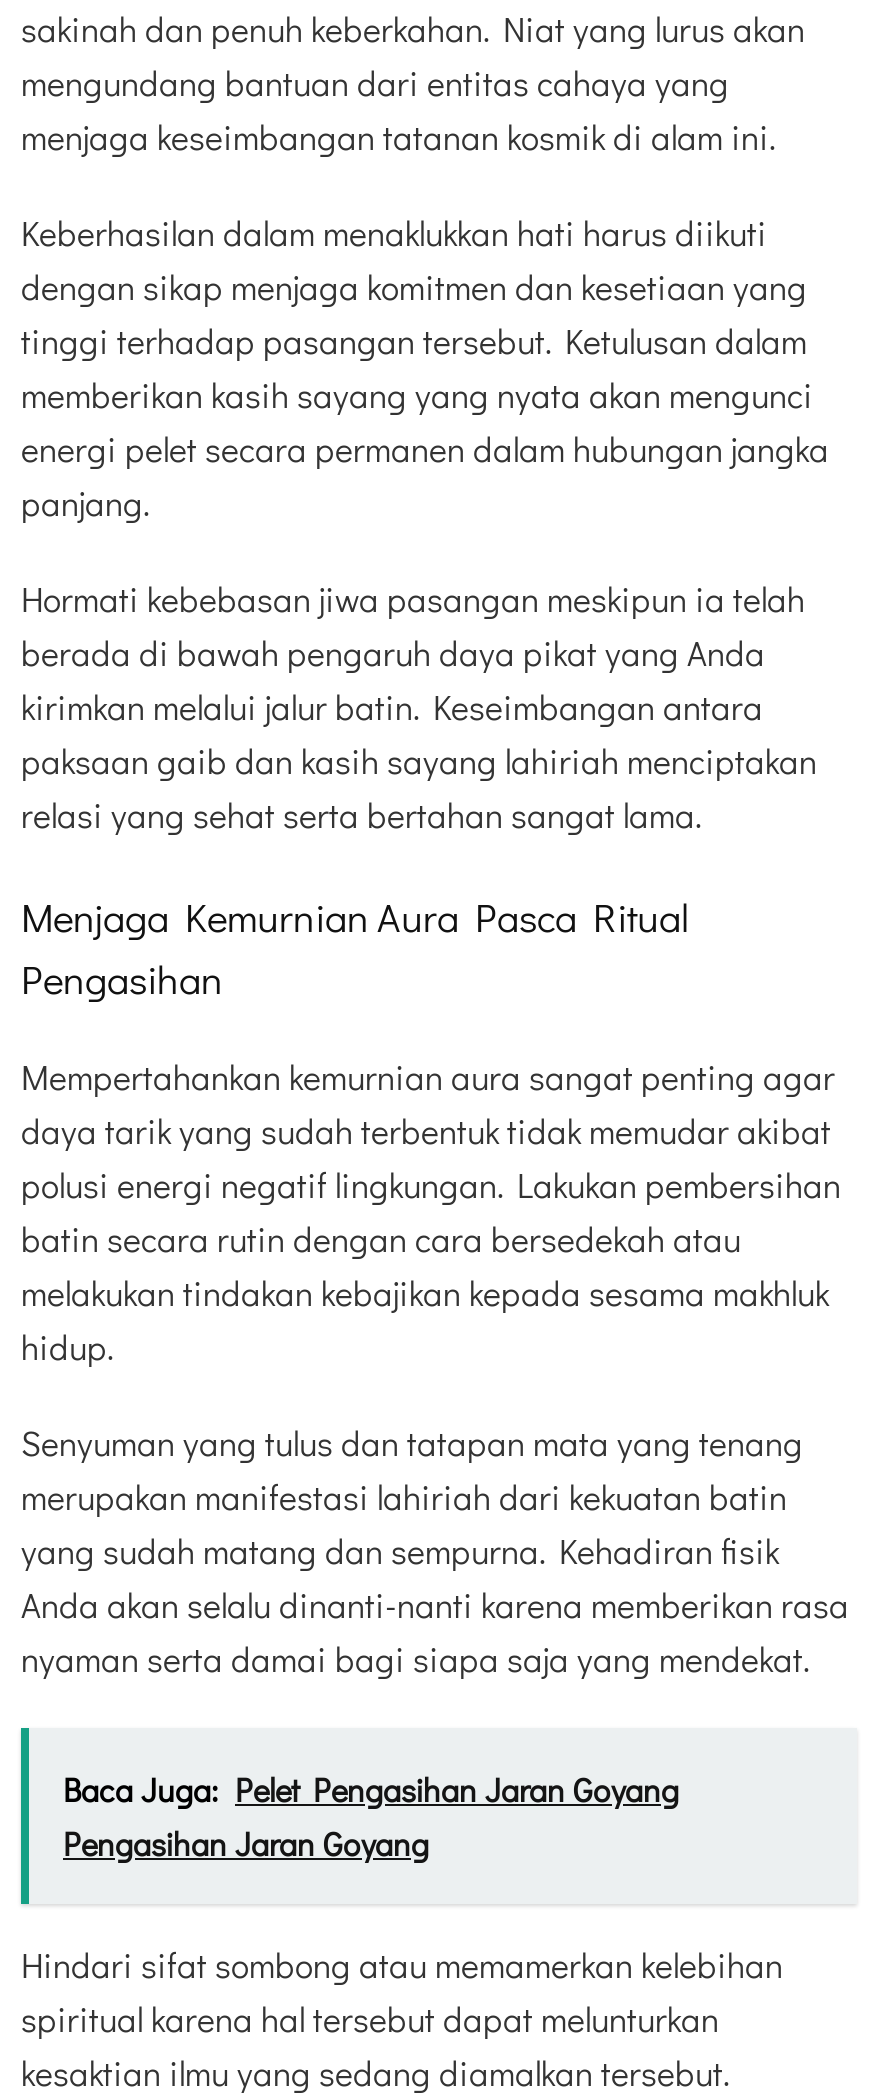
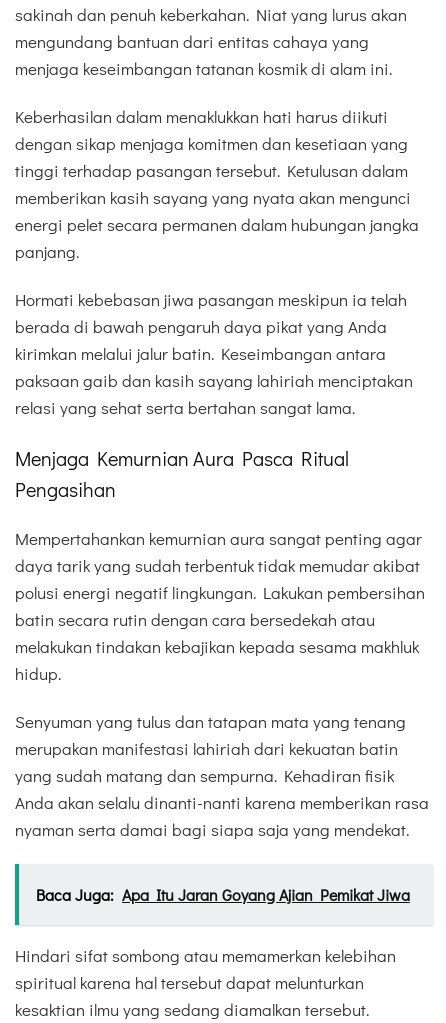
[63,1768,679,1864] Baca Juga: Pelet Pengasihan Jaran Goyang | Pengasihan Jaran Goyang -> [36,884,410,905] Baca Juga: Apa Itu Jaran Goyang Ajian Pemikat Jiwa

